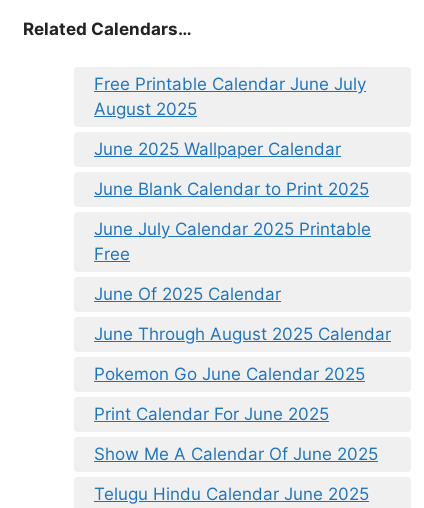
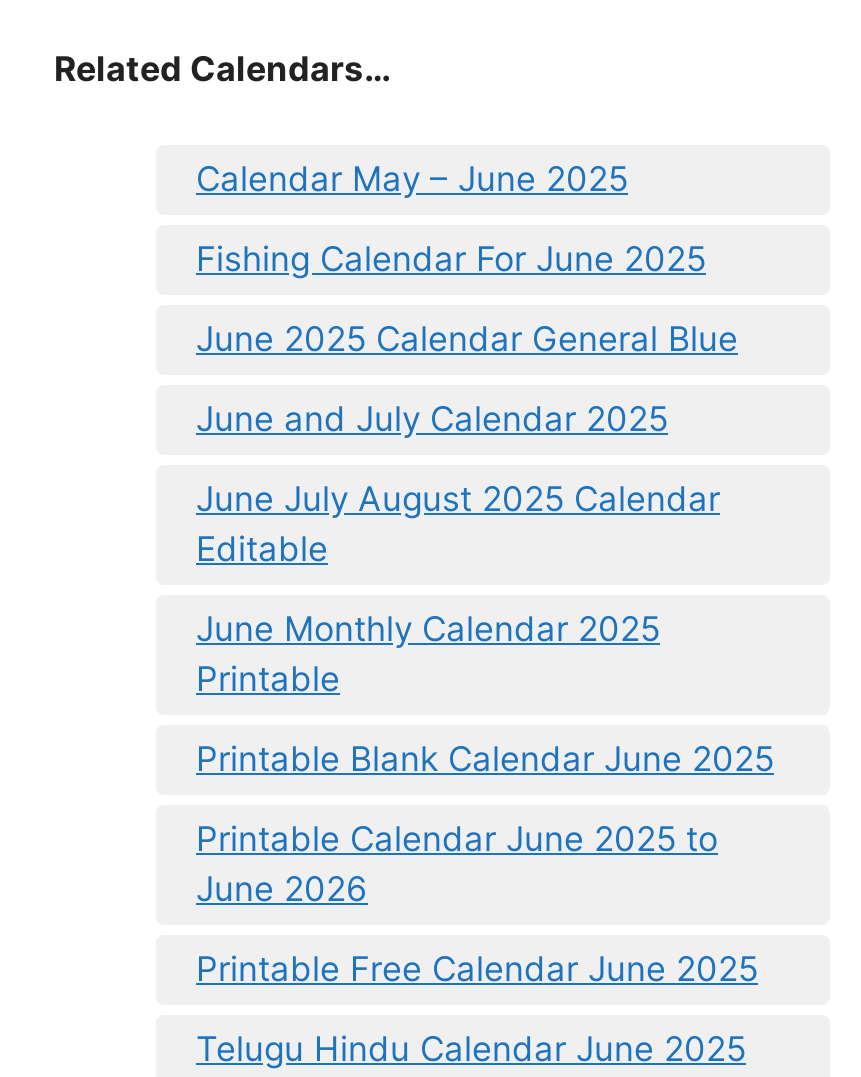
[94,74,366,119] Free Printable Calendar June July | August 2025 -> [196,160,628,200] Calendar May – June 2025
[94,139,341,159] June 2025 Wallpaper Calendar -> [196,240,706,280] Fishing Calendar For June 2025
[94,179,369,199] June Blank Calendar to Print 2025 -> [196,320,738,360] June 2025 Calendar General Blue
[94,219,371,264] June July Calendar 2025 Printable | Free -> [196,400,668,440] June and July Calendar 2025
[94,284,281,304] June Of 2025 Calendar -> [196,480,720,570] June July August 2025 Calendar | Editable
[94,324,391,344] June Through August 2025 Calendar -> [196,610,660,700] June Monthly Calendar 2025 | Printable
[94,364,365,384] Pokemon Go June Calendar 2025 -> [196,740,774,780] Printable Blank Calendar June 2025
[94,404,329,424] Print Calendar For June 2025 -> [196,820,718,910] Printable Calendar June 2025 to | June 2026
[94,444,378,464] Show Me A Calendar Of June 2025 -> [196,950,758,990] Printable Free Calendar June 2025

